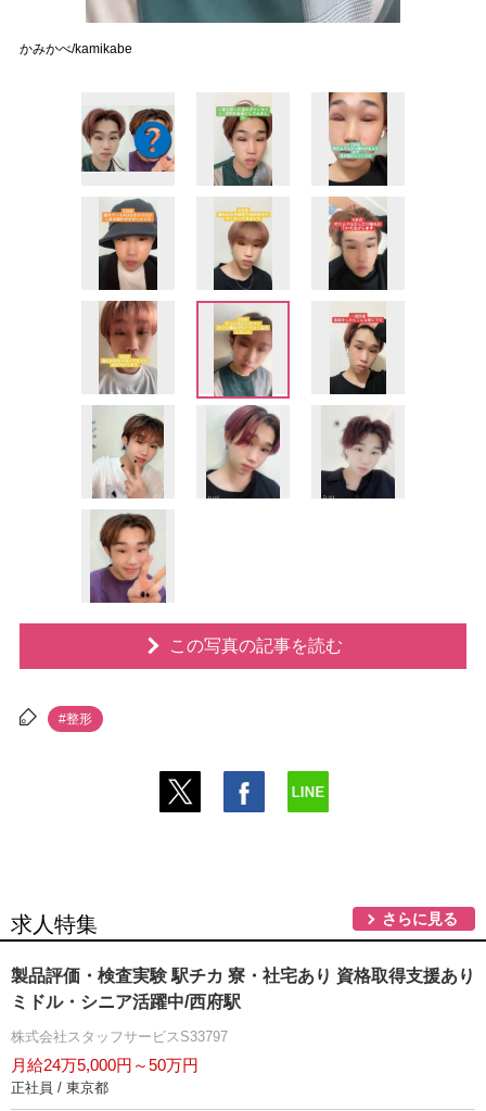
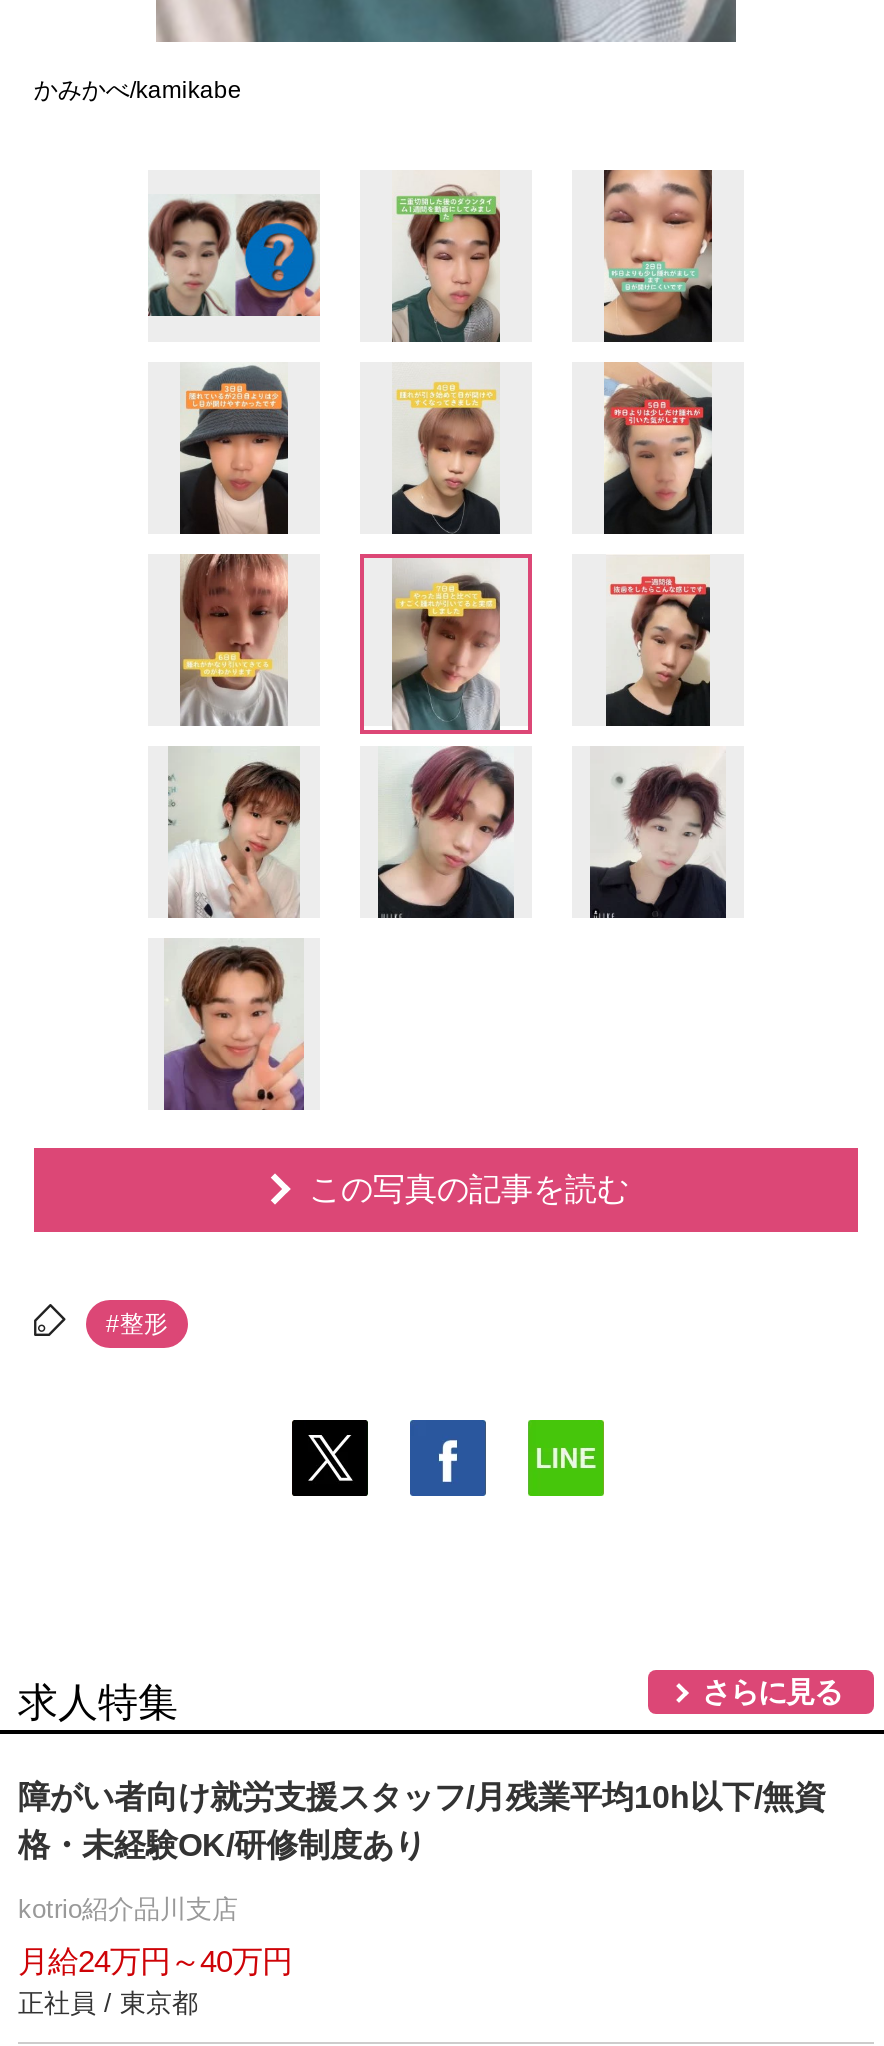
[11,967,475,1011] 製品評価・検査実験 駅チカ 寮・社宅あり 資格取得支援あり | ミドル・シニア活躍中/西府駅 -> [18,1780,826,1862] 障がい者向け就労支援スタッフ/月残業平均10h以下/無資 | 格・未経験OK/研修制度あり
[11,1028,228,1045] 株式会社スタッフサービスS33797 -> [18,1894,238,1924] kotrio紹介品川支店
[11,1056,199,1074] 月給24万5,000円～50万円 -> [18,1944,292,1978] 月給24万円～40万円

